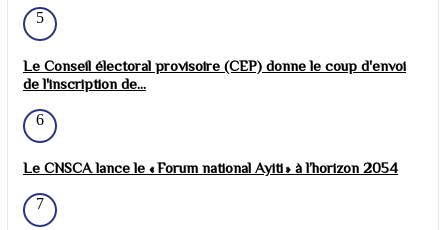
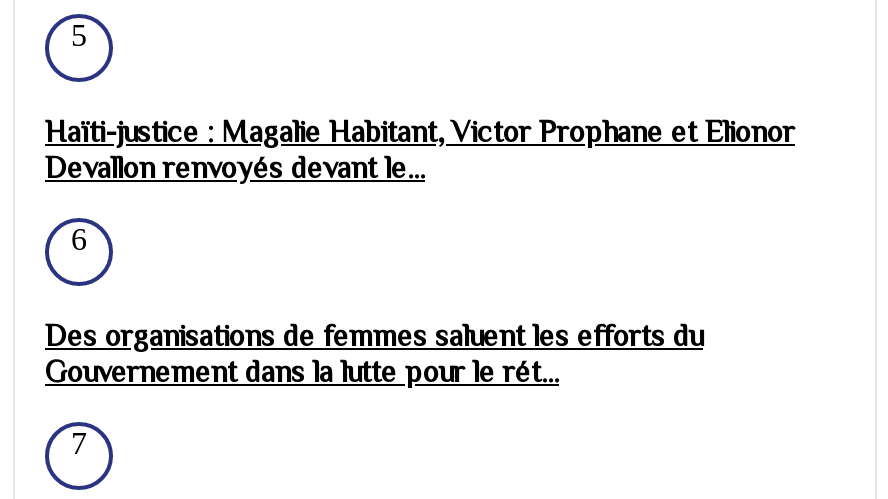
[23,57,406,92] Le Conseil électoral provisoire (CEP) donne le coup d'envoi | de l'inscription de... -> [45,114,795,184] Haïti-justice : Magalie Habitant, Victor Prophane et Elionor | Devallon renvoyés devant le...
[23,159,398,176] Le CNSCA lance le « Forum national Ayiti » à l’horizon 2054 -> [45,318,703,388] Des organisations de femmes saluent les efforts du | Gouvernement dans la lutte pour le rét...

